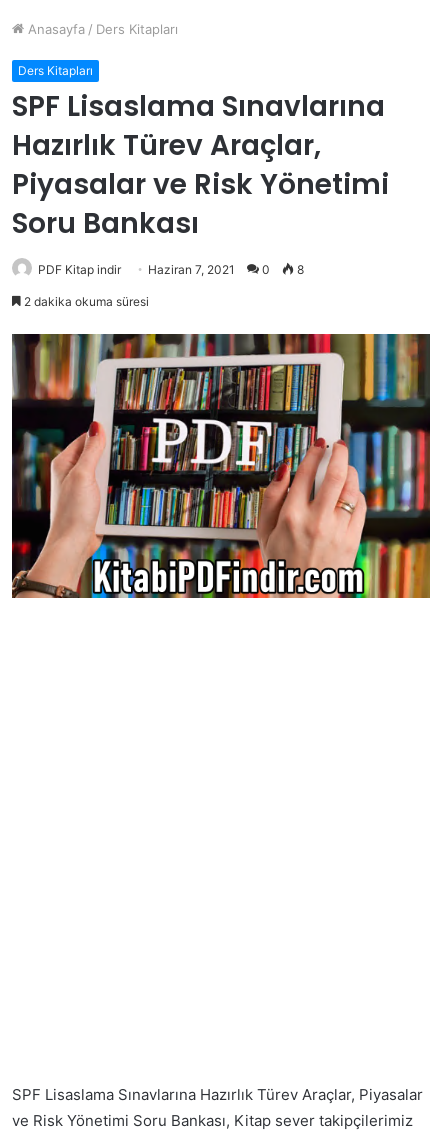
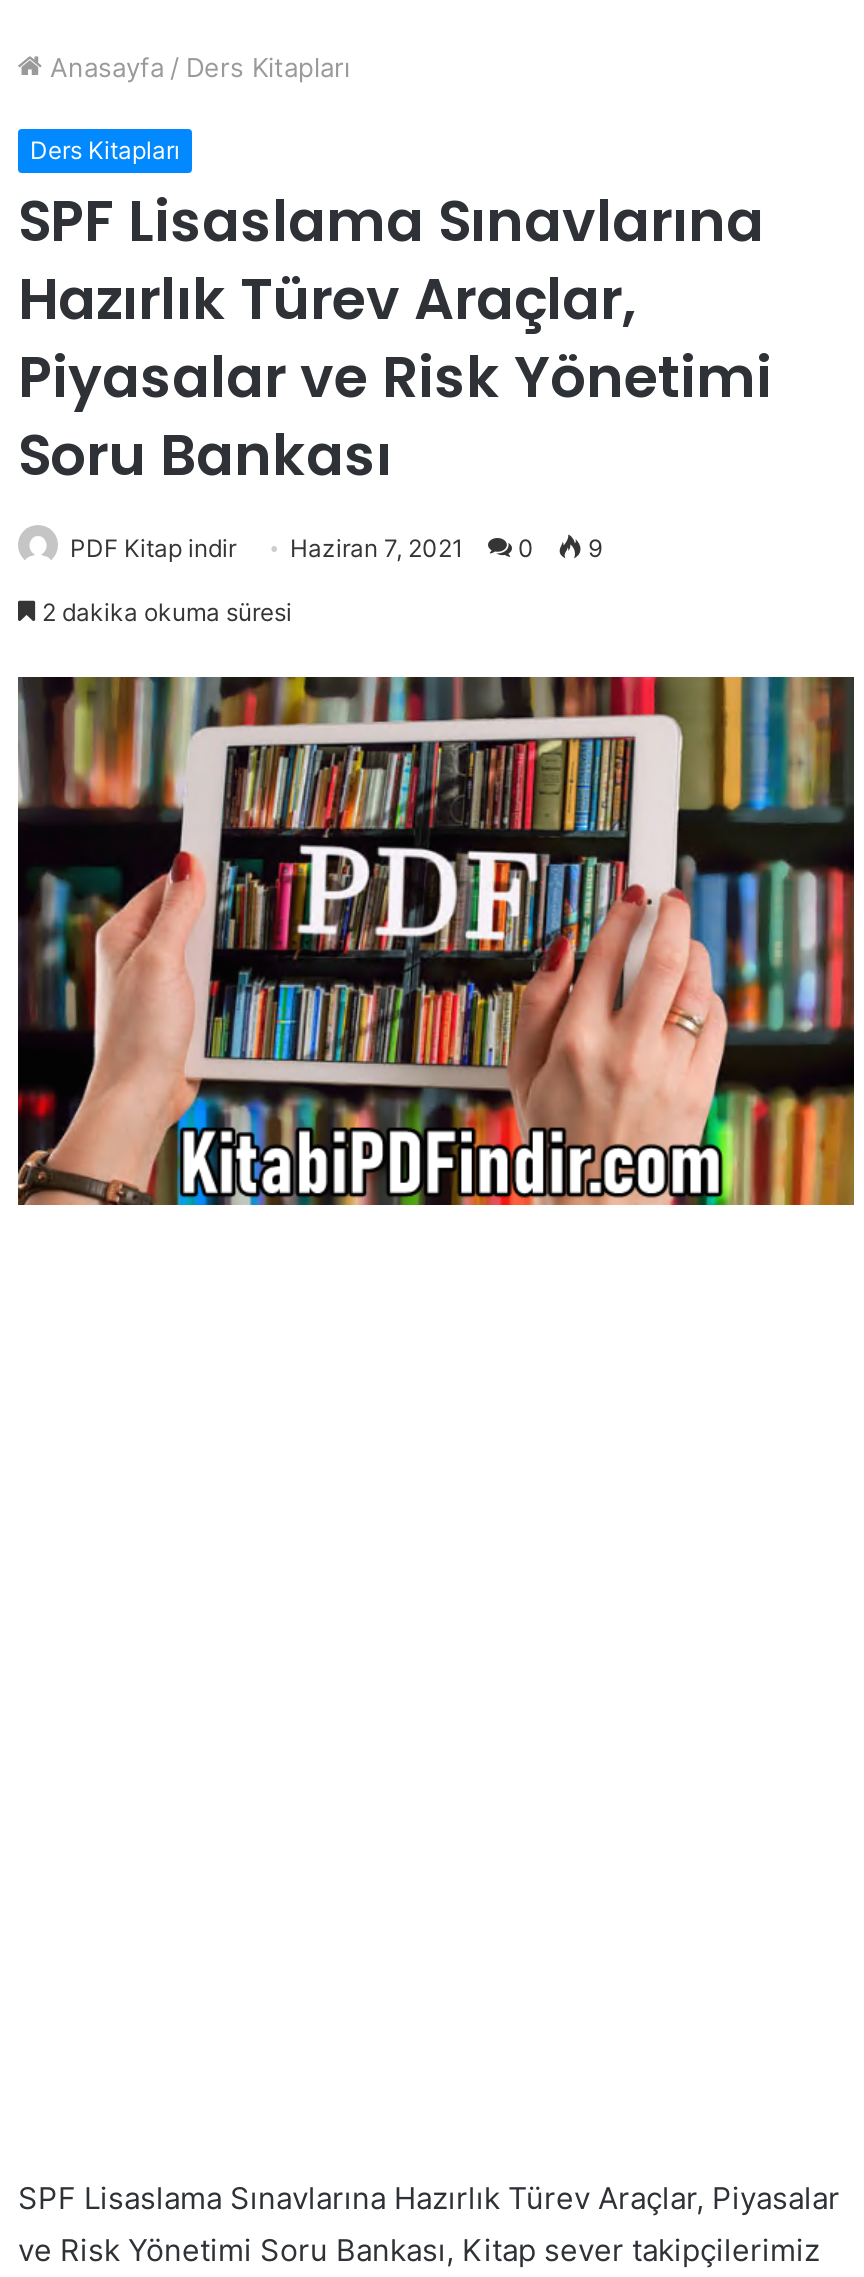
[38,262,304,277] PDF Kitap indir Haziran 7, 2021 0 8 -> [70,533,602,563] PDF Kitap indir Haziran 7, 2021 0 9

